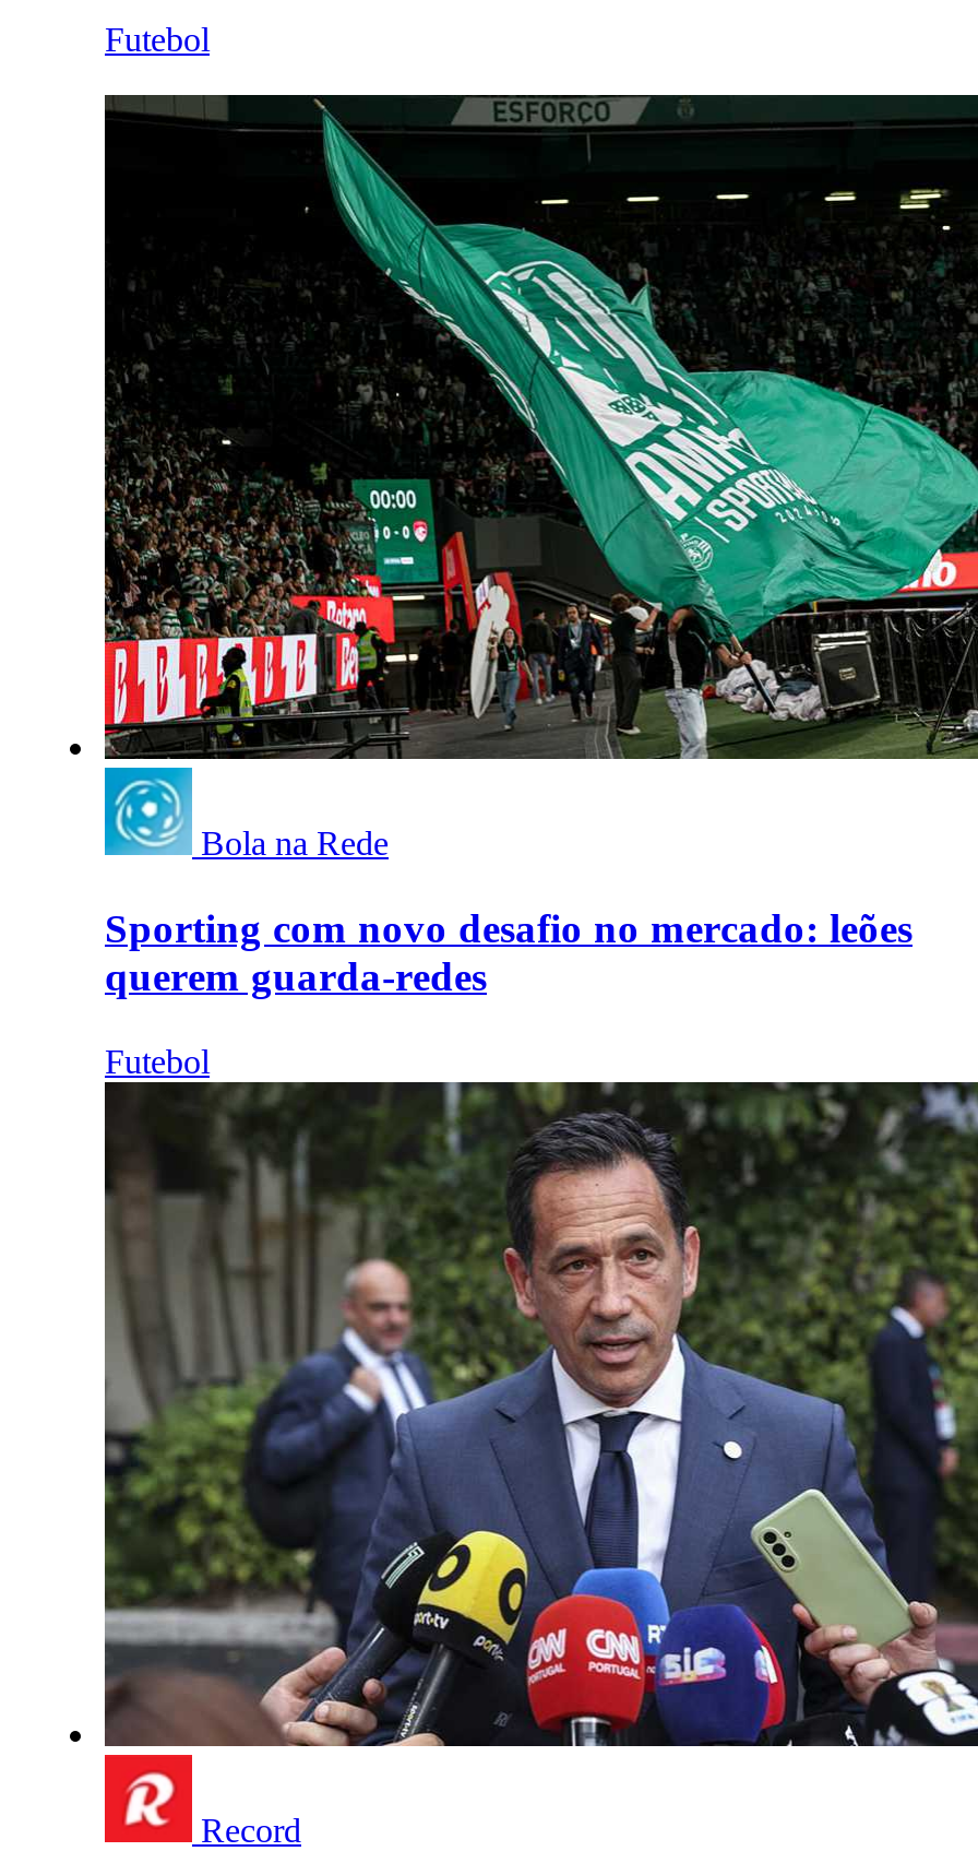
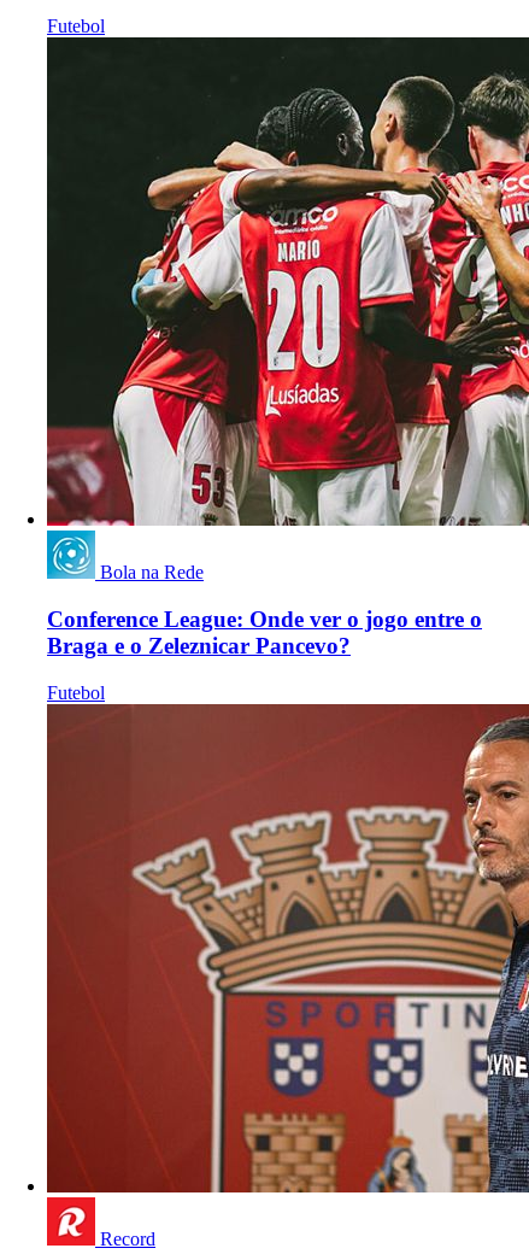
[103,60,971,761] [image] -> [46,36,525,526] [image]
[105,905,913,999] Sporting com novo desafio no mercado: leões | querem guarda-redes -> [47,606,482,658] Conference League: Onde ver o jogo entre o | Braga e o Zeleznicar Pancevo?
[103,1080,971,1748] [image] -> [46,703,525,1194] [image]

